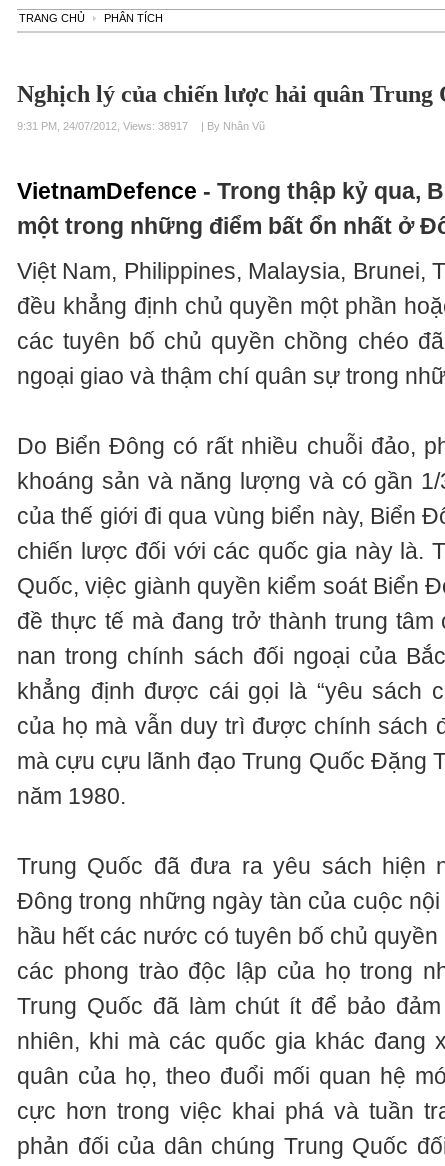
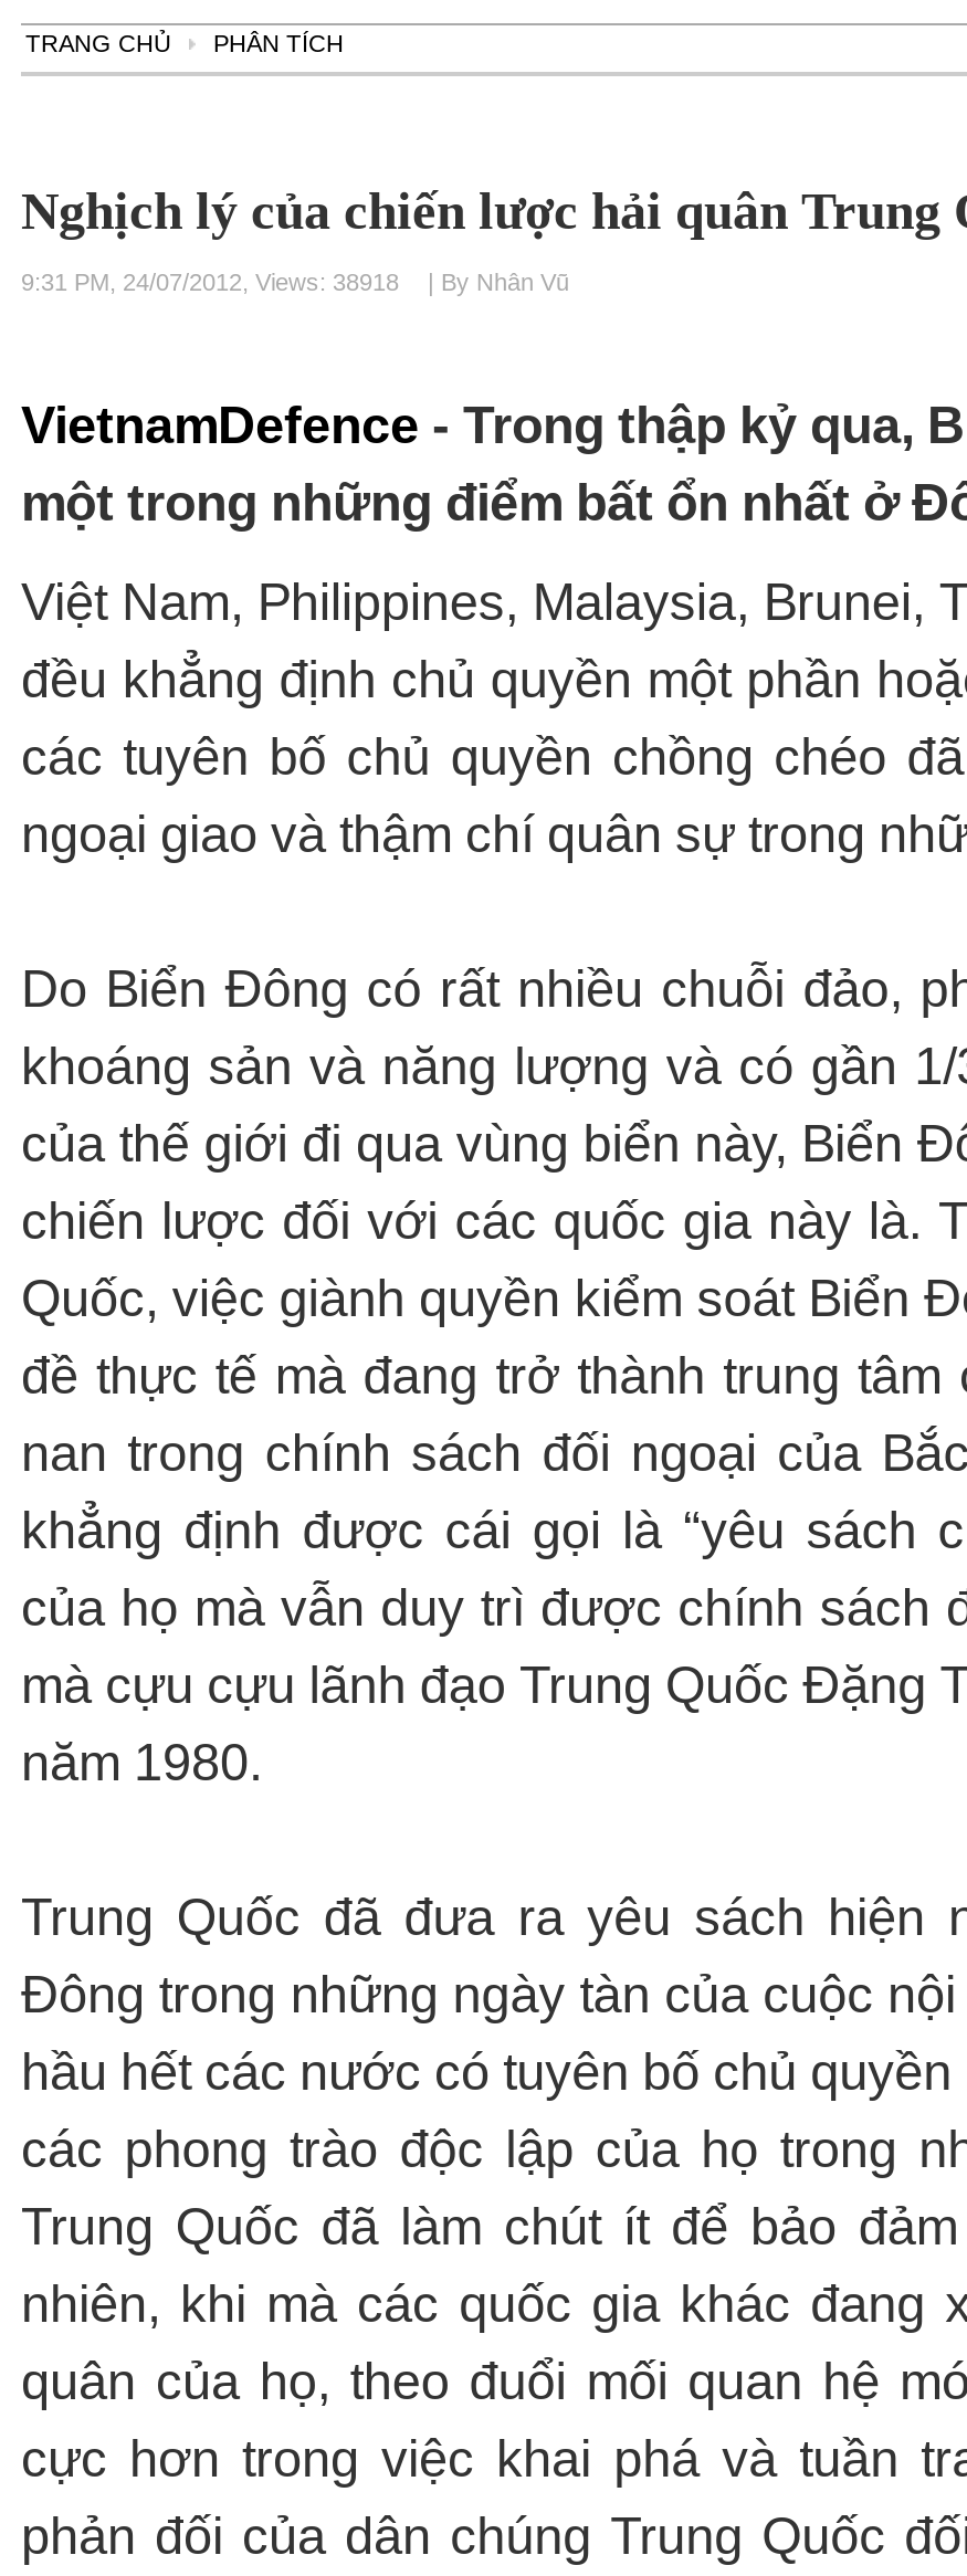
[17,120,191,132] 9:31 PM, 24/07/2012, Views: 38917 -> [21,269,406,295] 9:31 PM, 24/07/2012, Views: 38918

